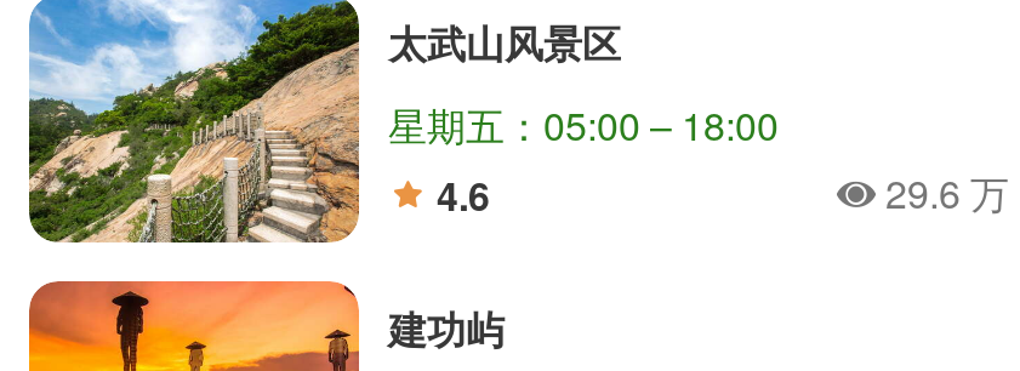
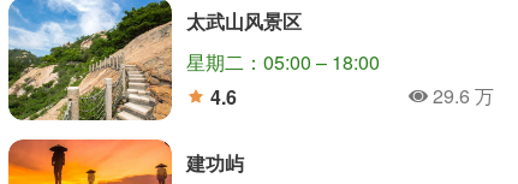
[388,97,779,153] 星期五：05:00 – 18:00 -> [186,48,380,76] 星期二：05:00 – 18:00

